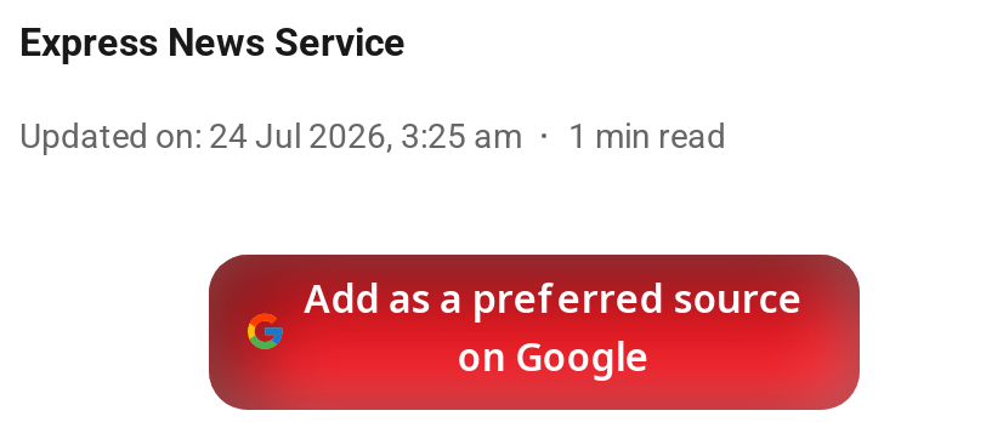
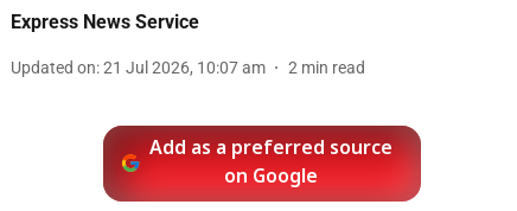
[19,117,522,156] Updated on: 24 Jul 2026, 3:25 am -> [11,59,266,78] Updated on: 21 Jul 2026, 10:07 am
[568,117,726,156] 1 min read -> [288,59,365,78] 2 min read

